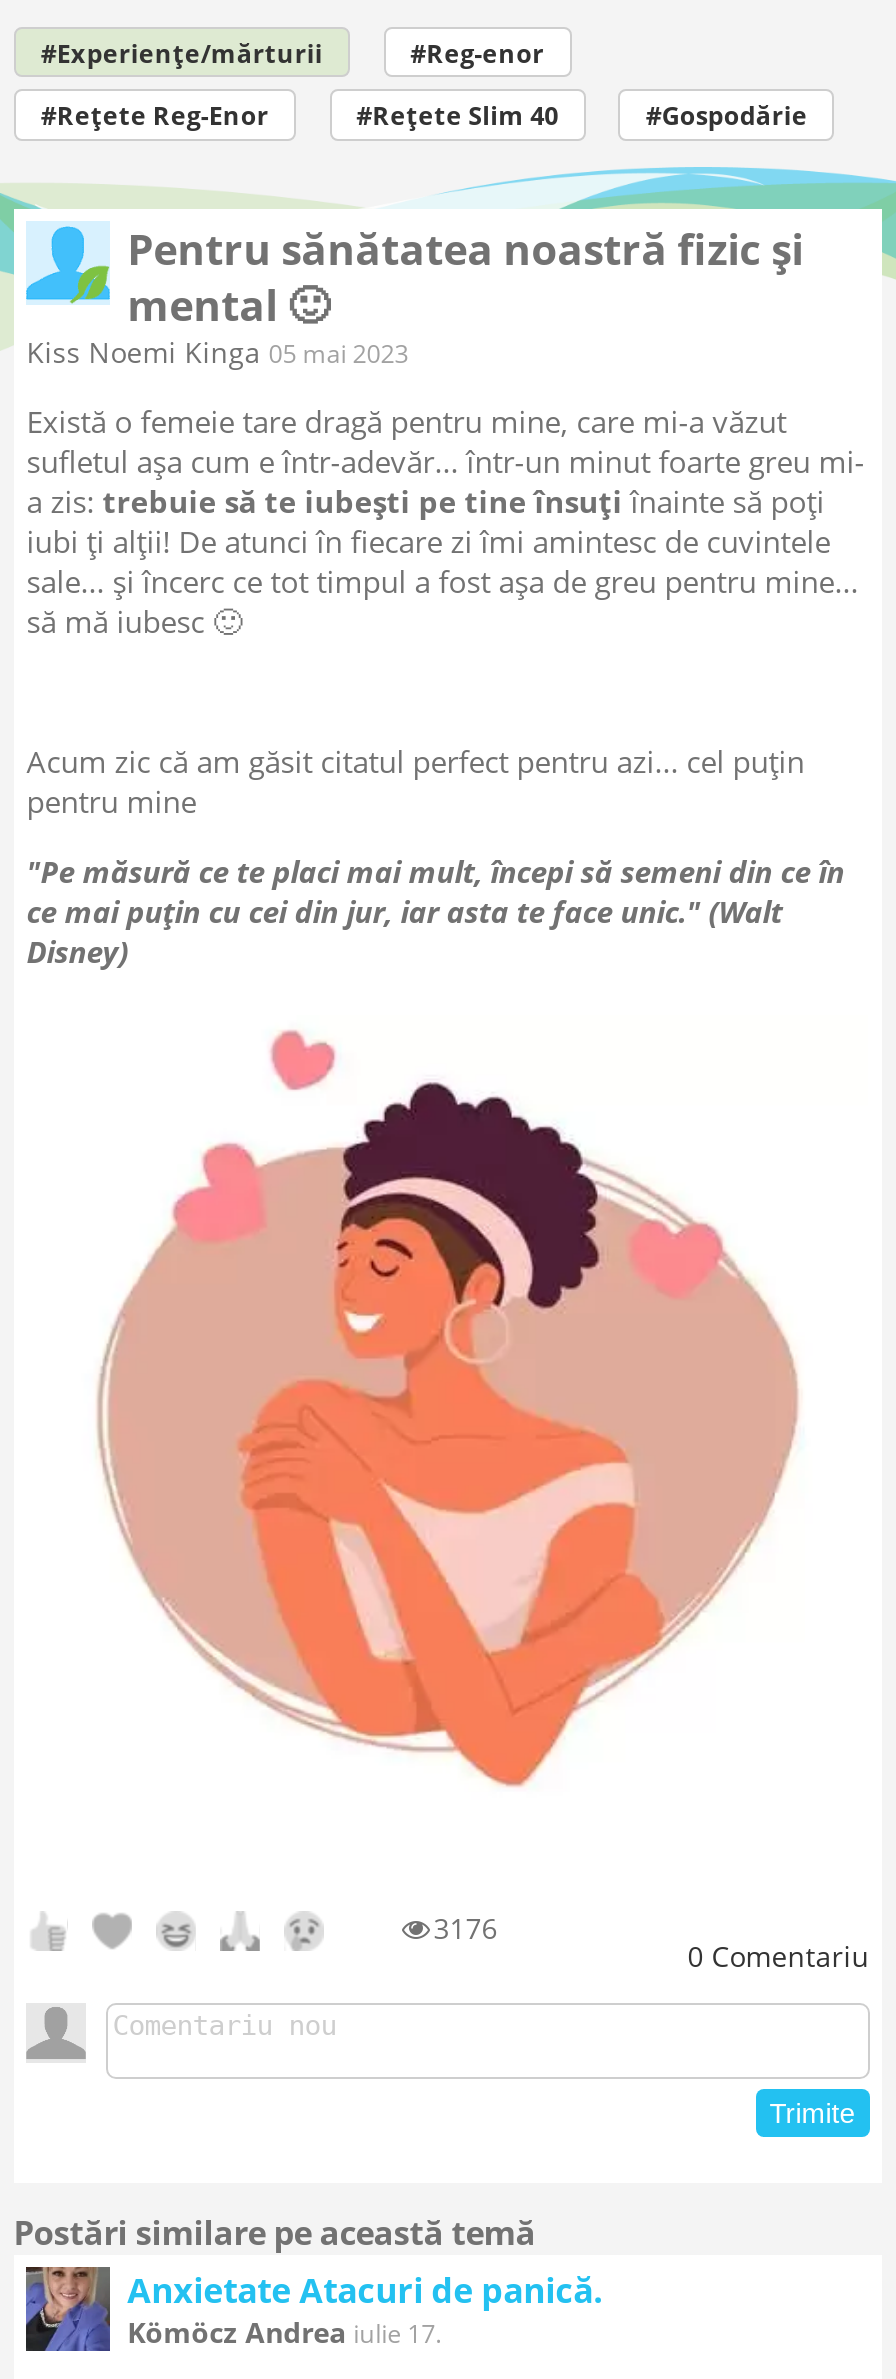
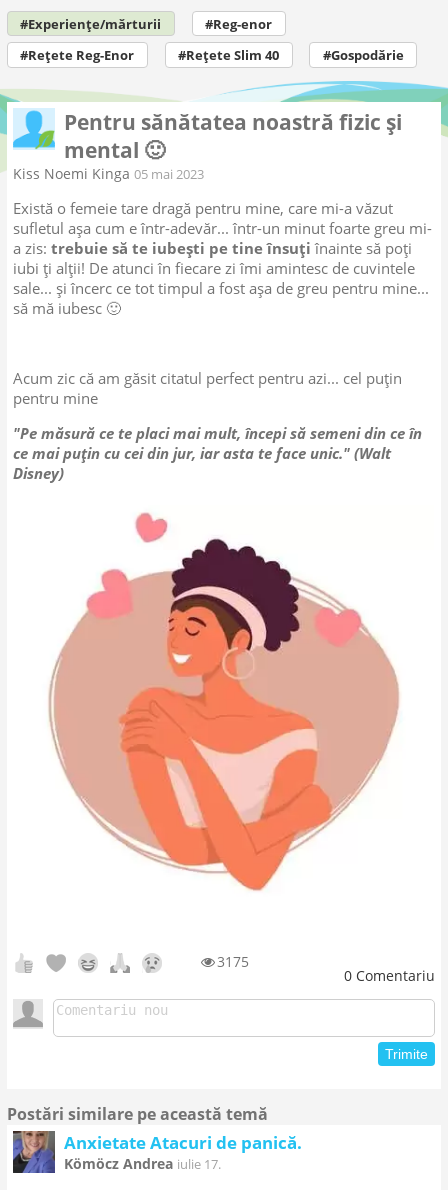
[433,1909,497,1947] 3176 -> [217,952,249,971] 3175

